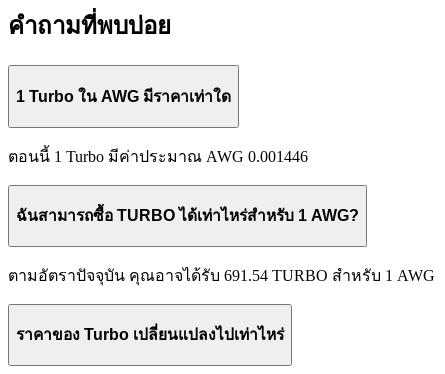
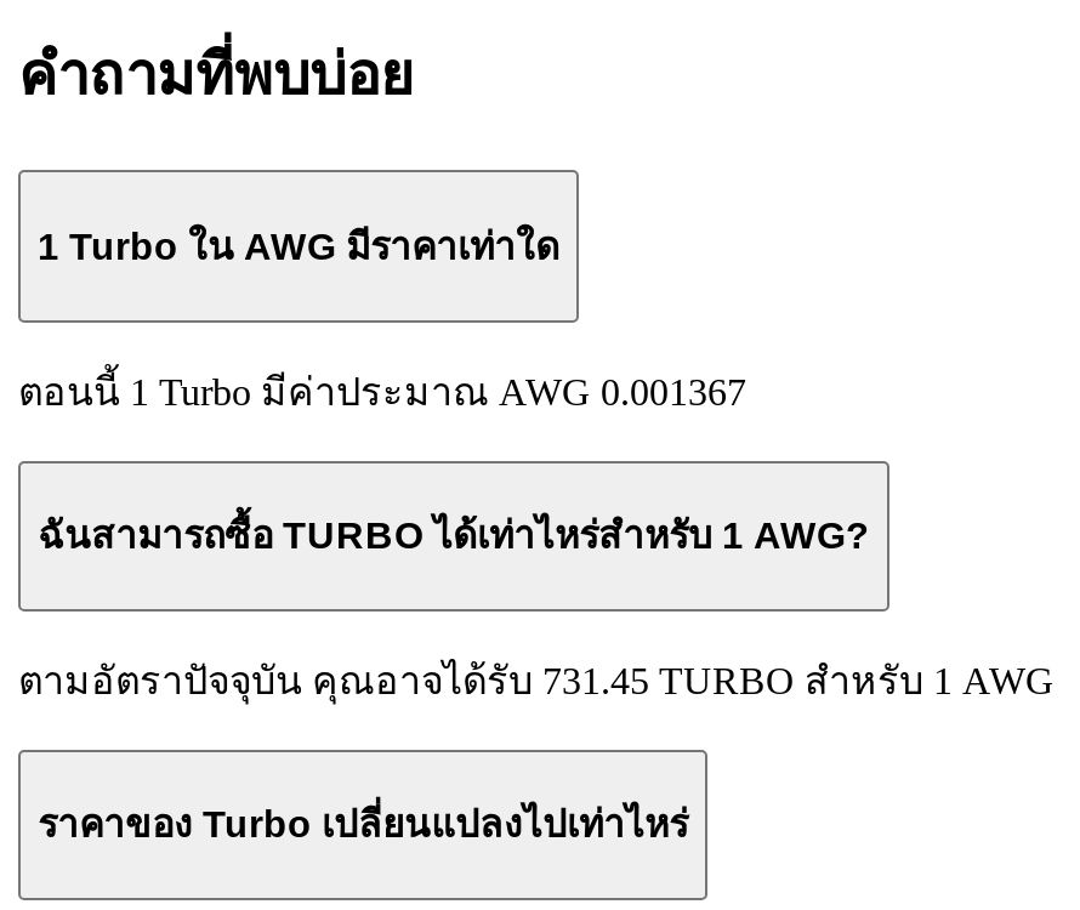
[8,147,308,164] ตอนนี้ 1 Turbo มีค่าประมาณ AWG 0.001446 -> [18,370,746,411] ตอนนี้ 1 Turbo มีค่าประมาณ AWG 0.001367
[8,267,435,284] ตามอัตราปัจจุบัน คุณอาจได้รับ 691.54 TURBO สำหรับ 1 AWG -> [18,659,1055,701] ตามอัตราปัจจุบัน คุณอาจได้รับ 731.45 TURBO สำหรับ 1 AWG

